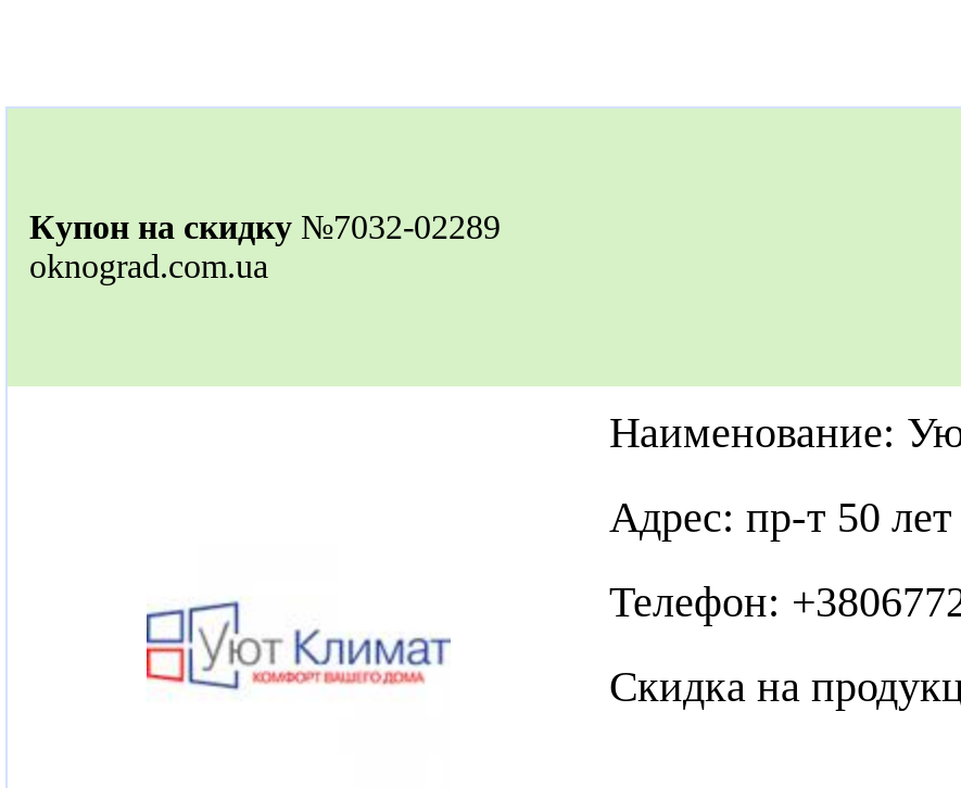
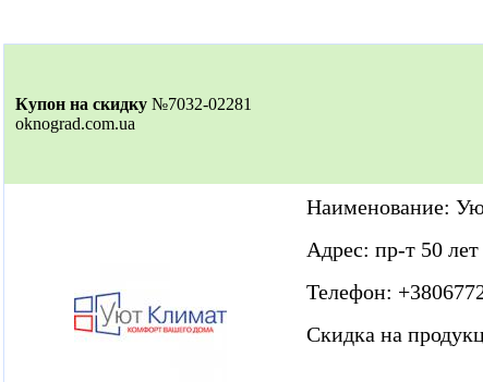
[29,208,501,245] Купон на скидку №7032-02289 -> [15,95,252,113] Купон на скидку №7032-02281

